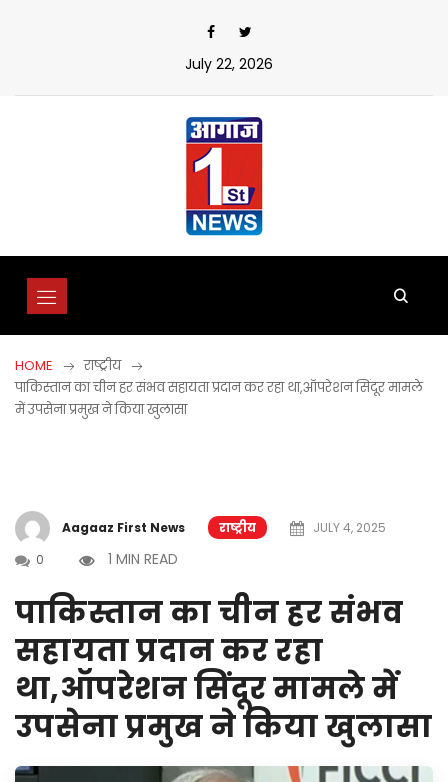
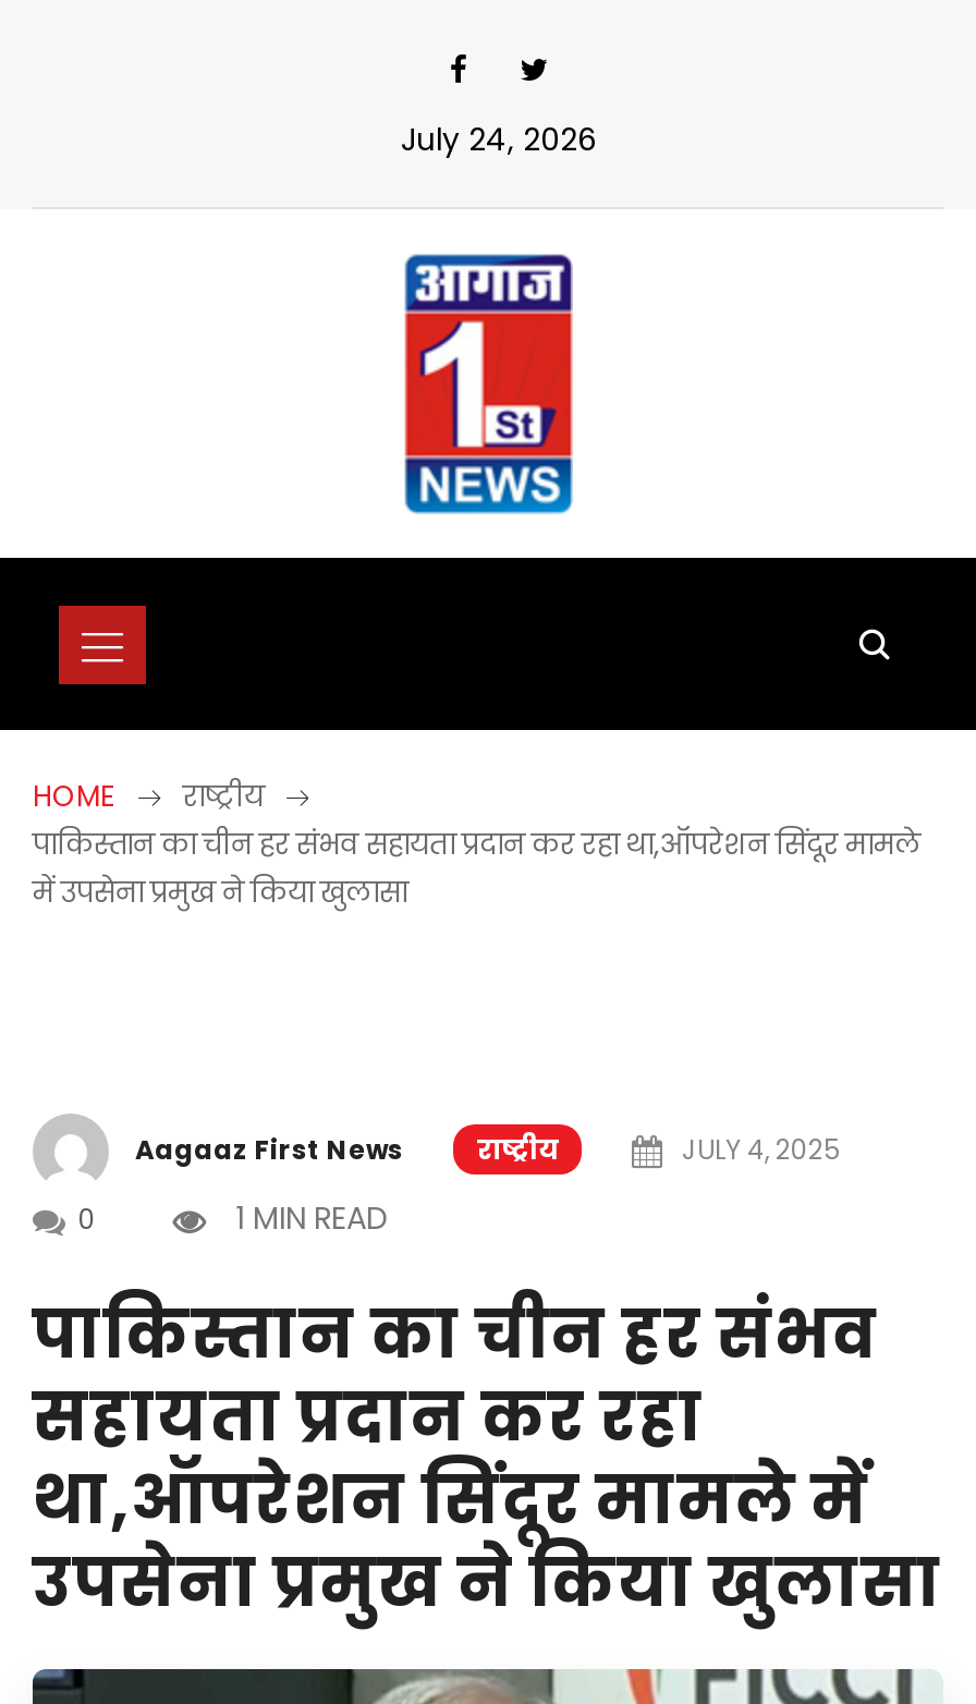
[181,54,273,74] July 22, 2026 -> [392,118,597,161] July 24, 2026

